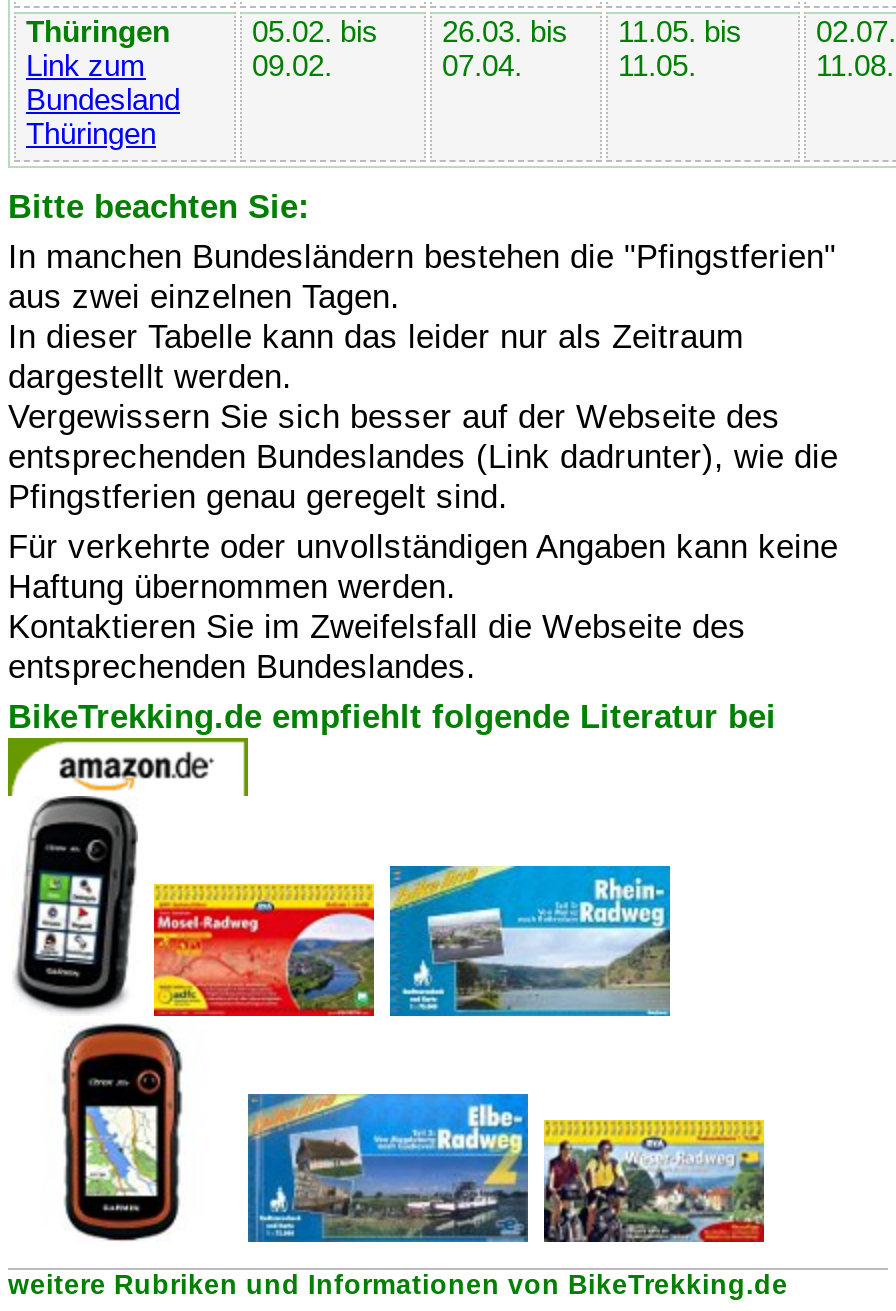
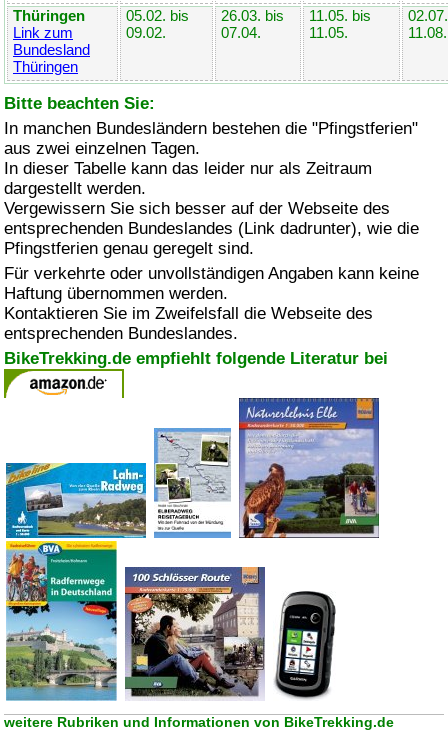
[12,794,766,1244] [image] -> [5,397,380,702] [image]

